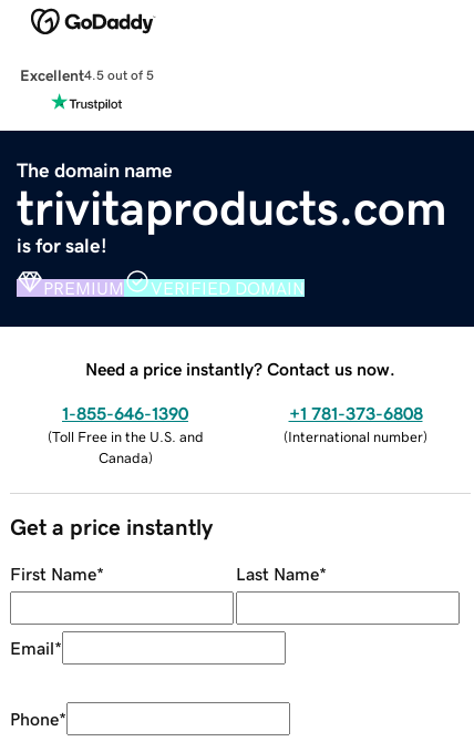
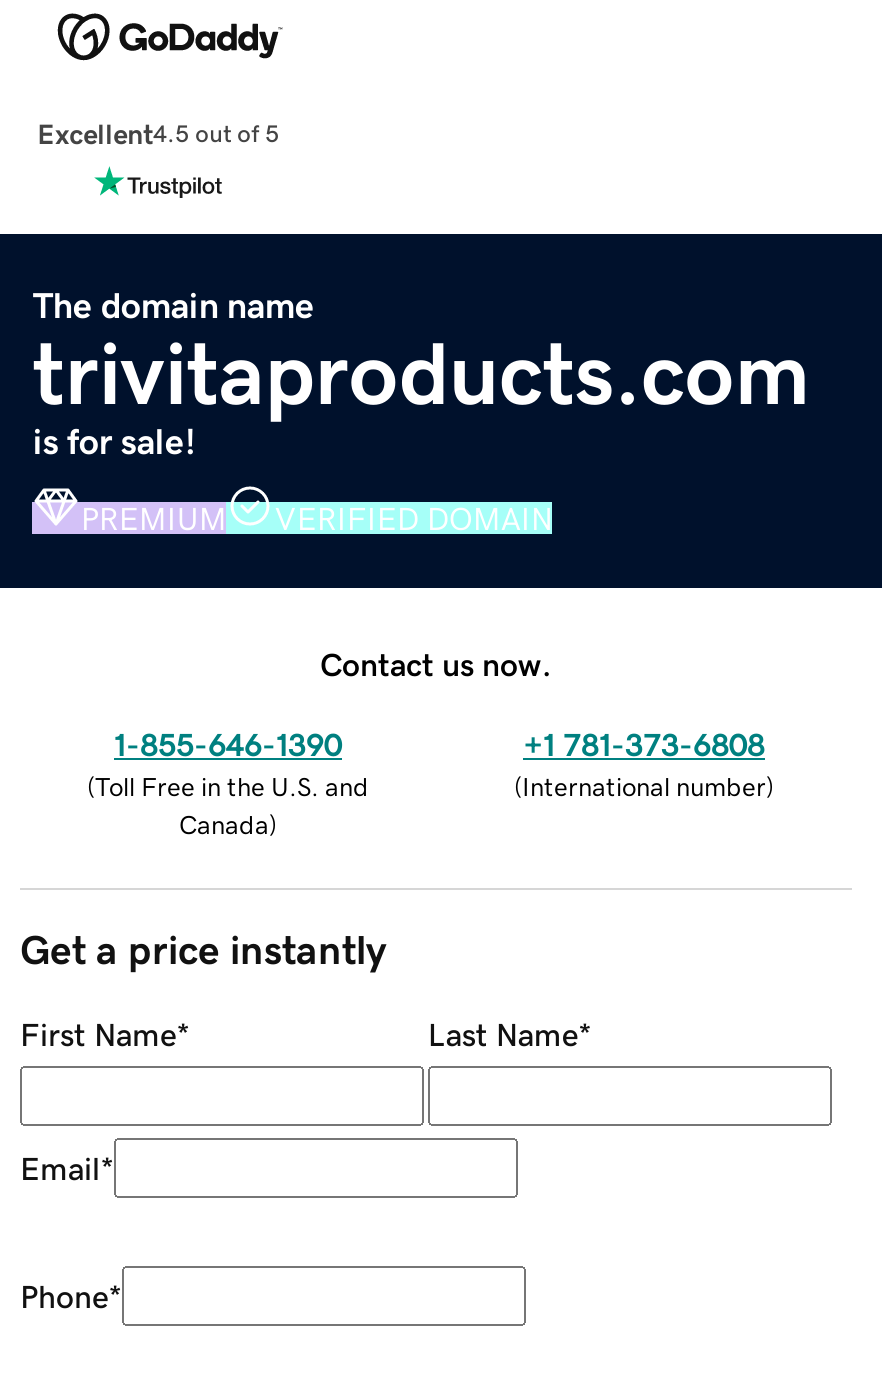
[85,359,395,377] Need a price instantly? Contact us now. -> [320,647,552,679] Contact us now.

